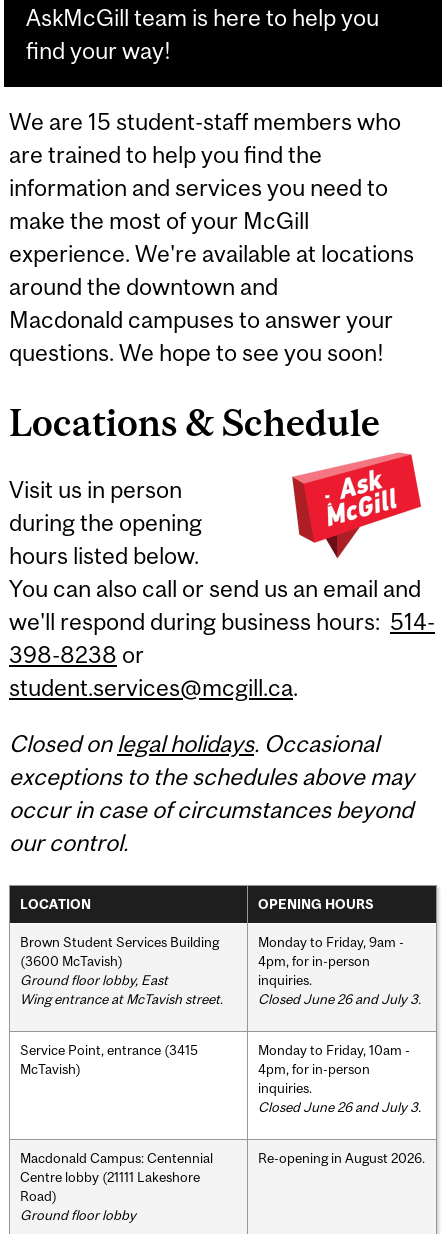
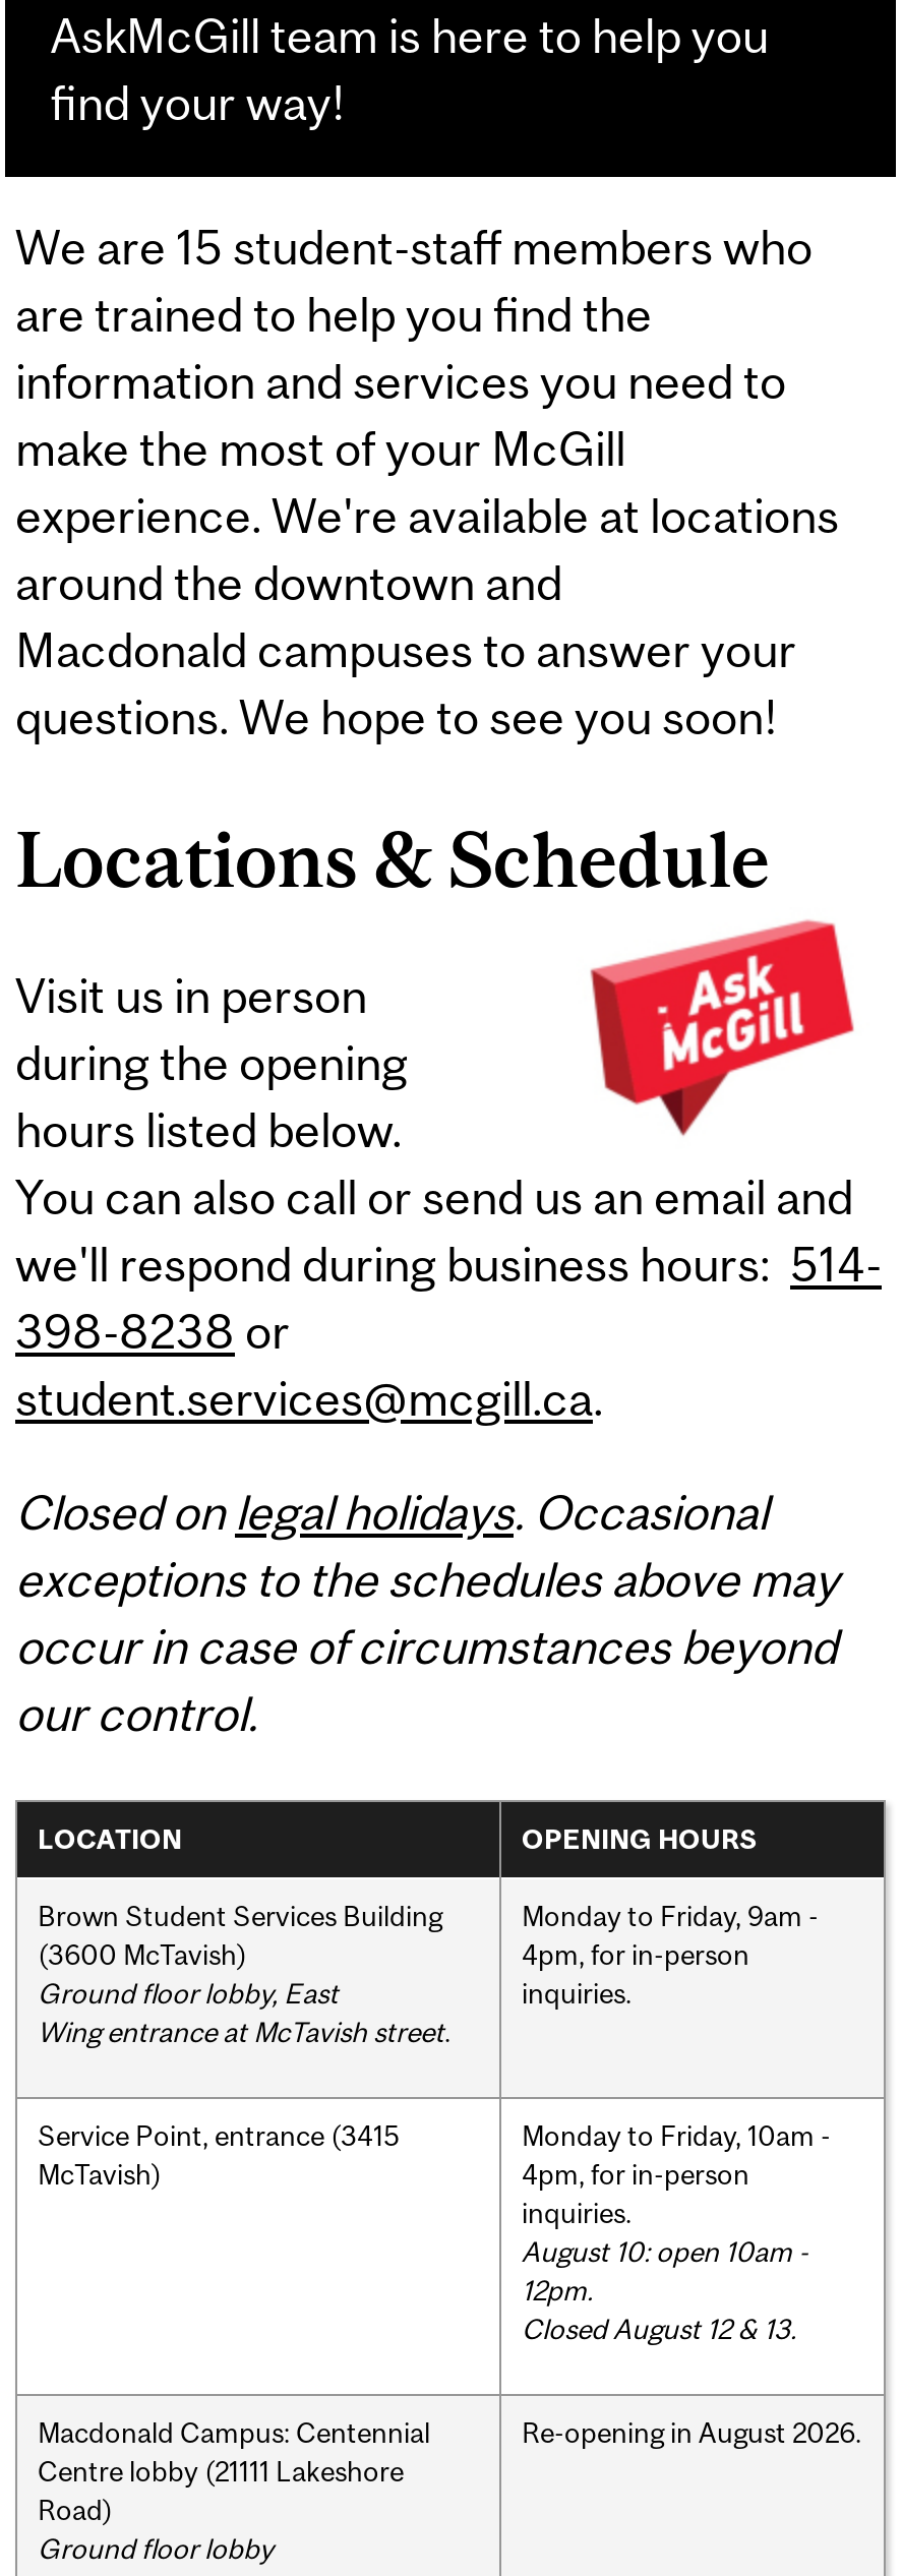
[258,991,421,1007] Closed June 26 and July 3. -> none
[258,1099,421,1115] Closed June 26 and July 3. -> [522,2234,808,2344] August 10: open 10am - | 12pm. | Closed August 12 & 13.

